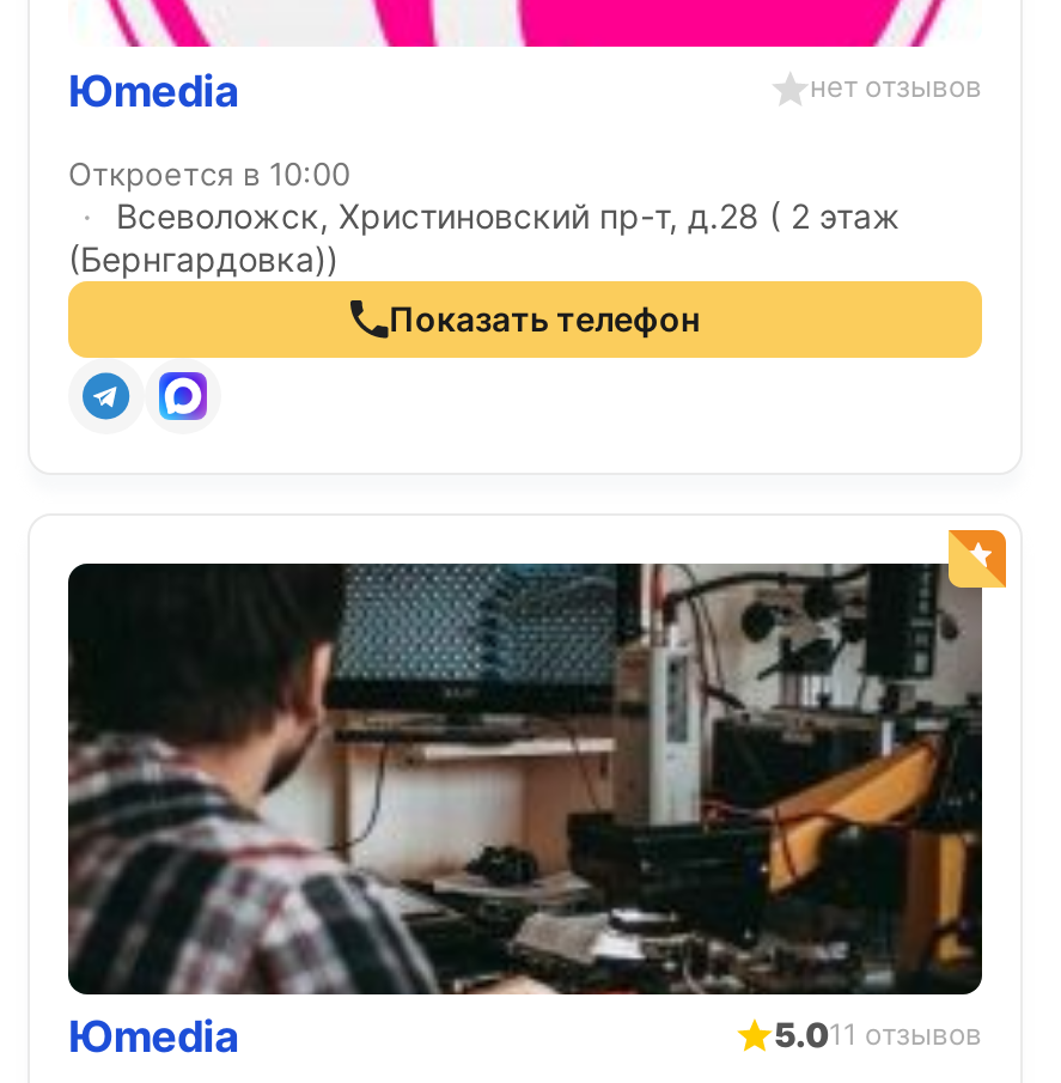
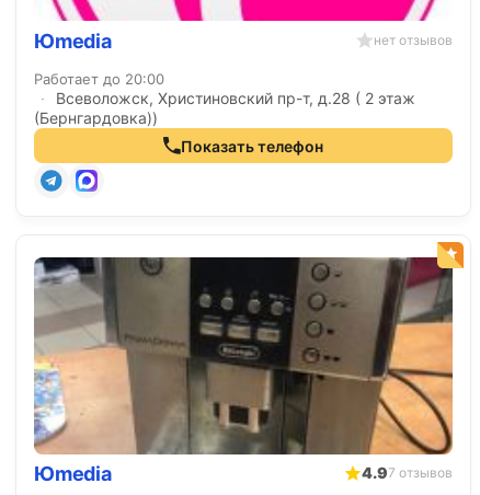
[68,154,350,192] Откроется в 10:00 -> [34,70,164,88] Работает до 20:00
[66,562,1001,1054] [image] | 5.0 11 отзывов -> [33,256,454,482] [image] | 4.9 7 отзывов

